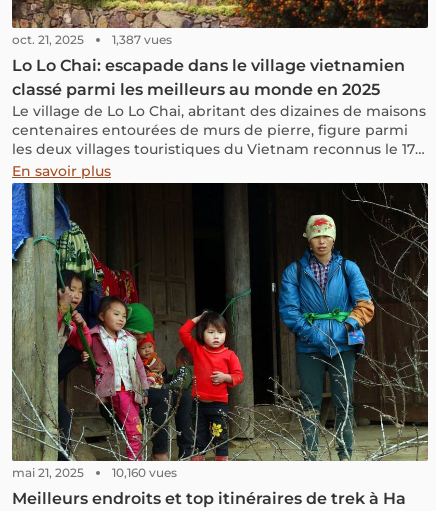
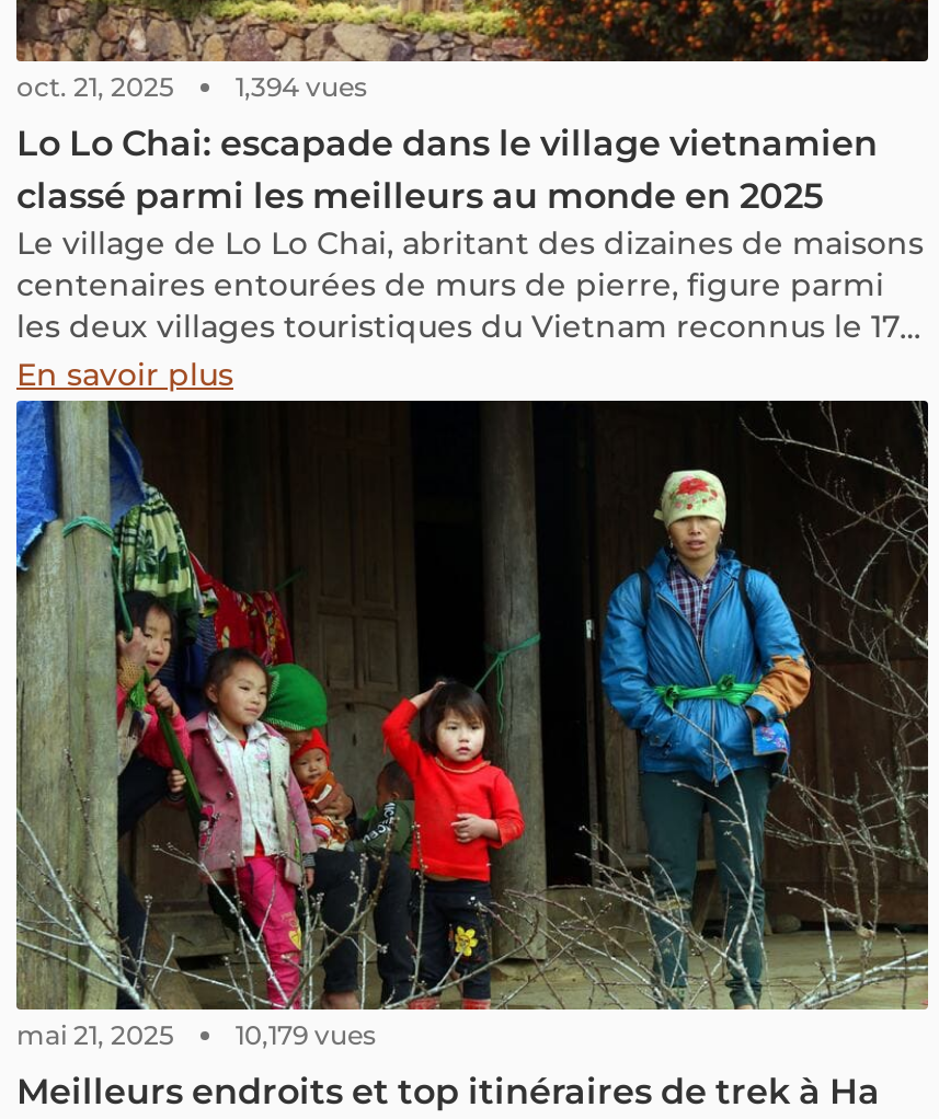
[12,32,172,47] oct. 21, 2025 1,387 vues -> [16,71,367,104] oct. 21, 2025 1,394 vues
[12,465,177,480] mai 21, 2025 10,160 vues -> [16,1017,376,1050] mai 21, 2025 10,179 vues

